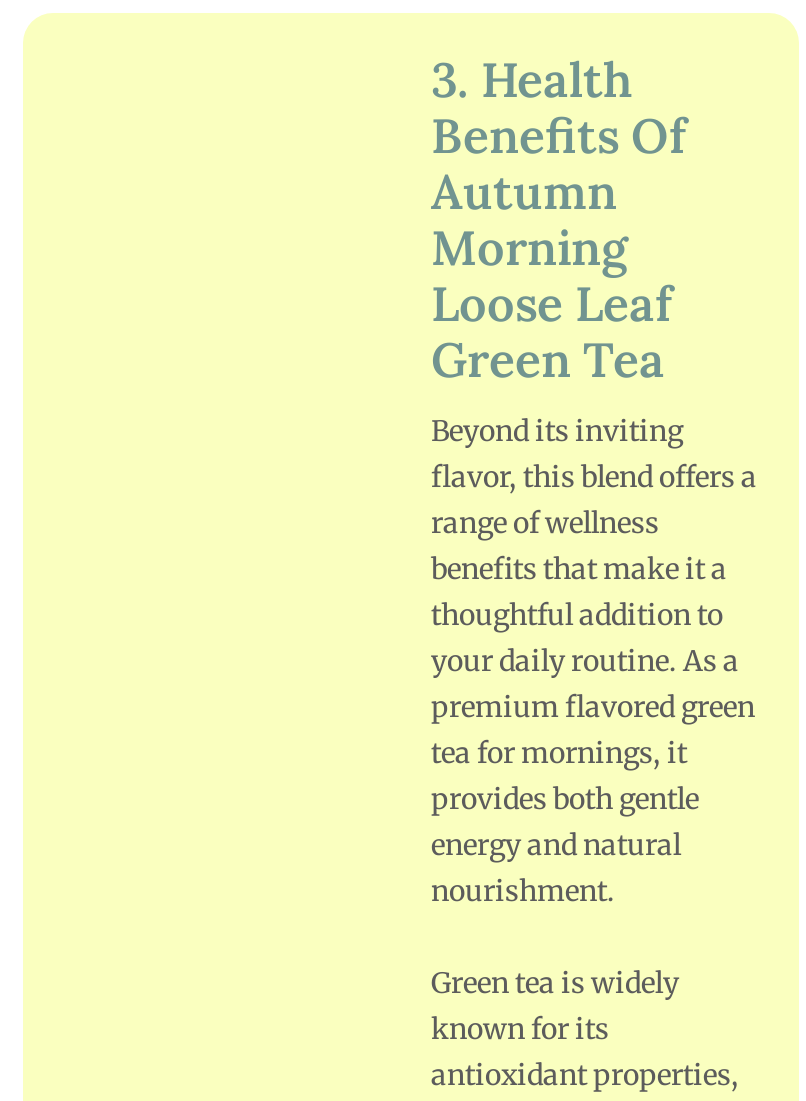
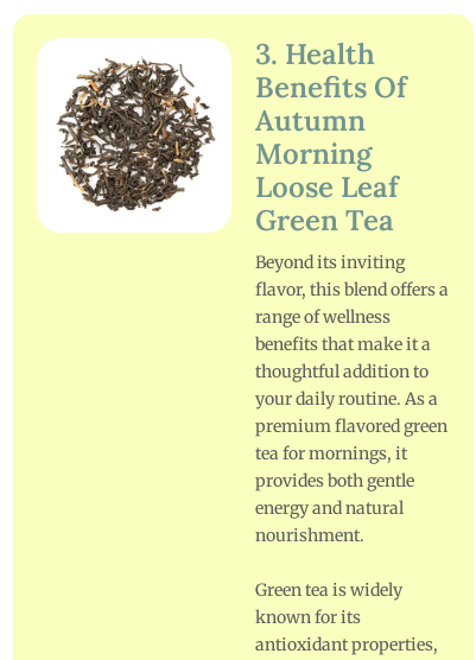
none -> [37,38,231,233] [image]

